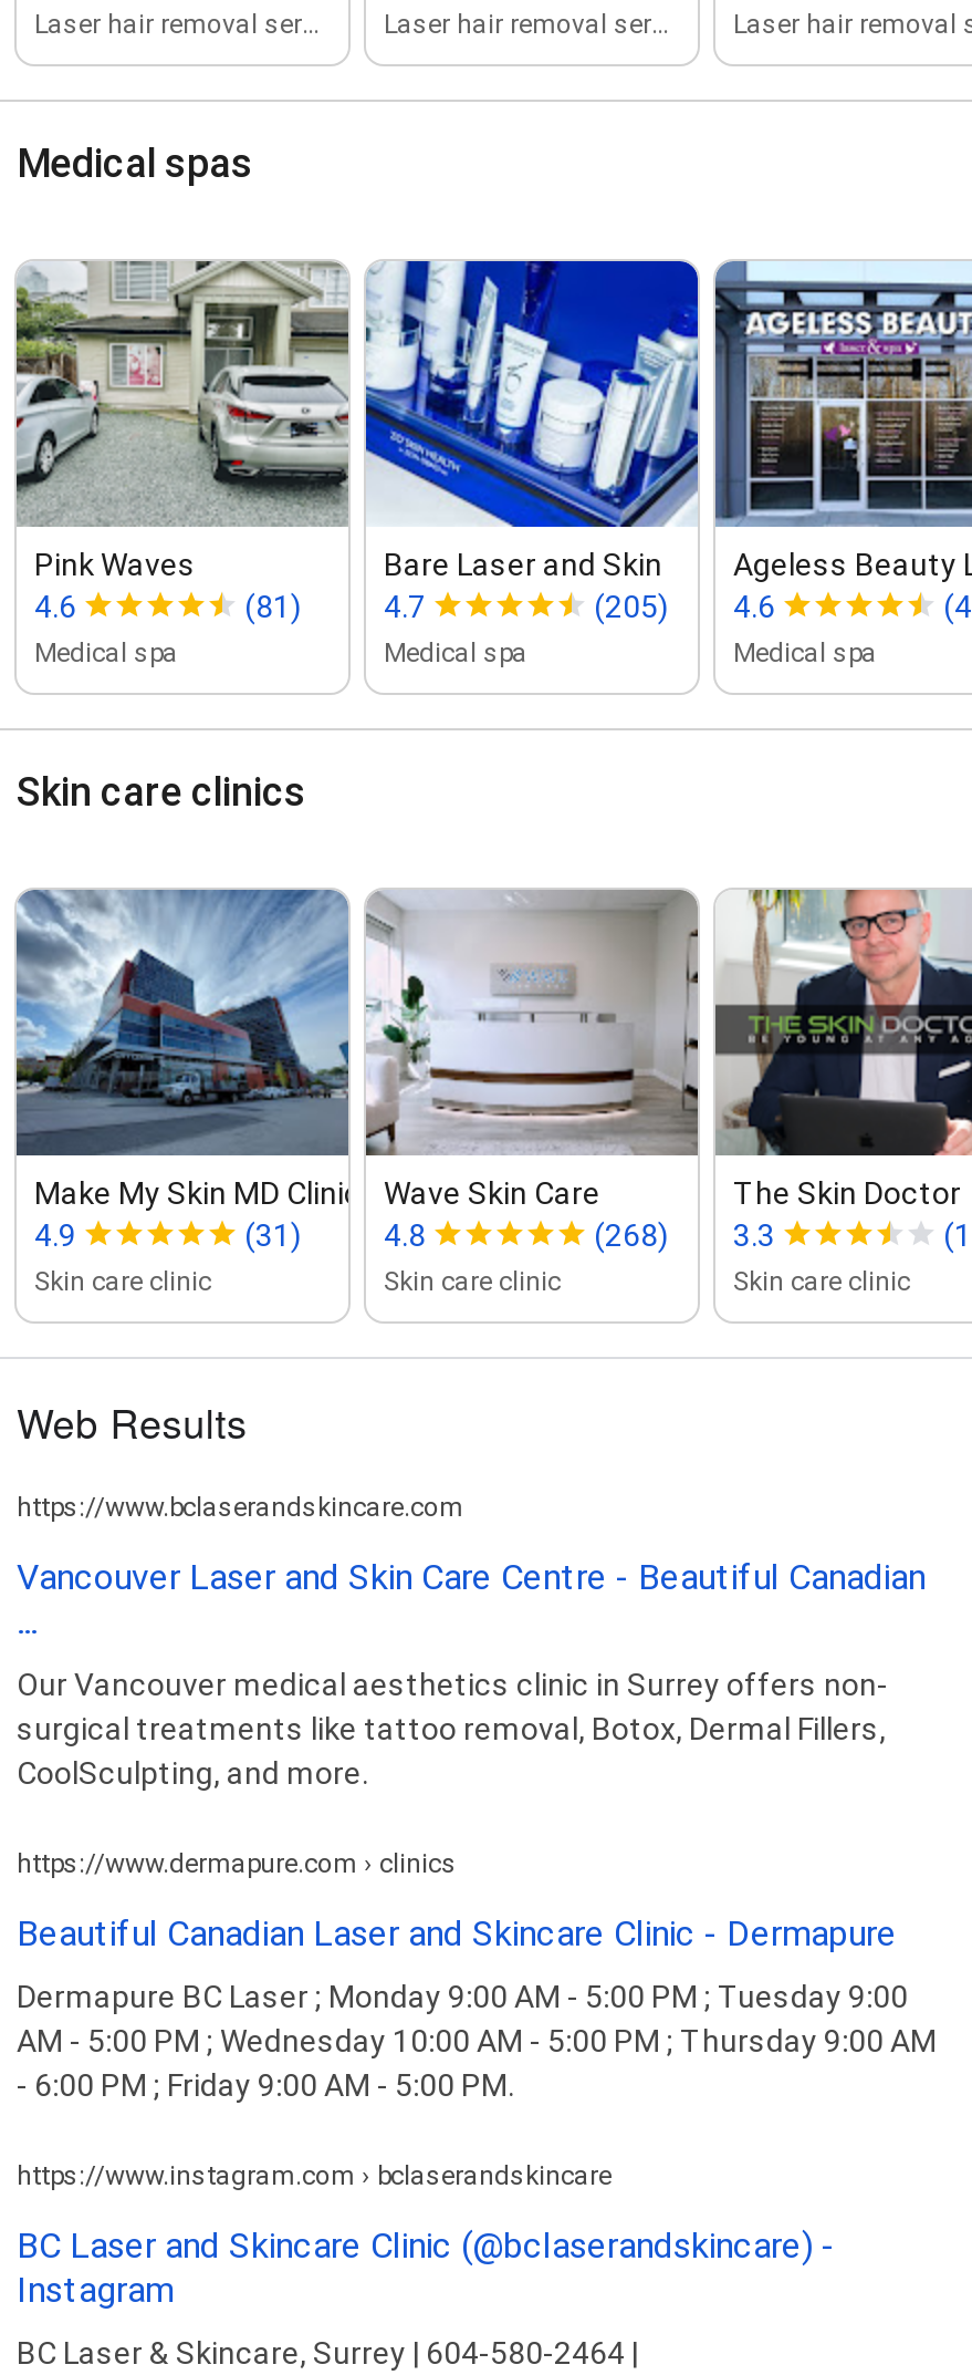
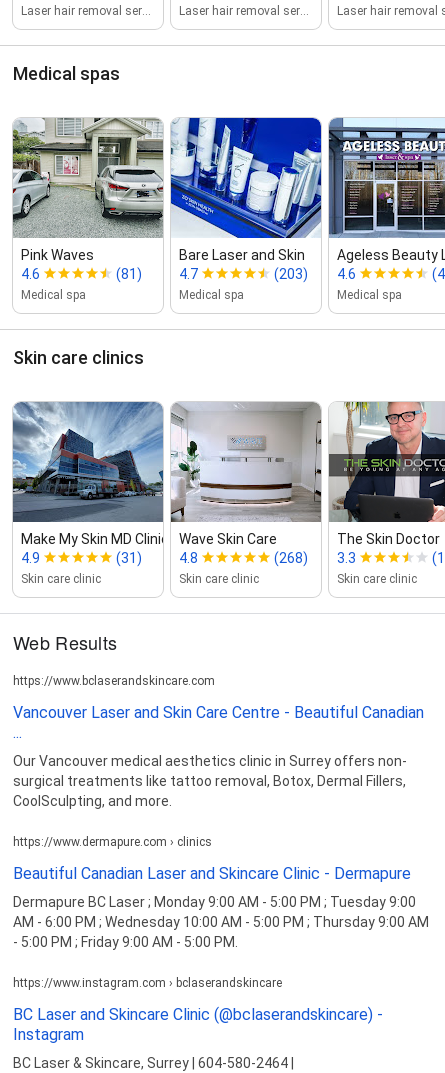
[594,588,775,624] (205) 4.6 -> [274,266,356,282] (203) 4.6
[17,2022,937,2058] AM - 5:00 PM ; Wednesday 10:00 AM - 5:00 PM ; Thursday 9:00 AM -> [13,914,429,930] AM - 6:00 PM ; Wednesday 10:00 AM - 5:00 PM ; Thursday 9:00 AM
[17,2067,514,2102] - 6:00 PM ; Friday 9:00 AM - 5:00 PM. -> [13,934,238,950] - 5:00 PM ; Friday 9:00 AM - 5:00 PM.

